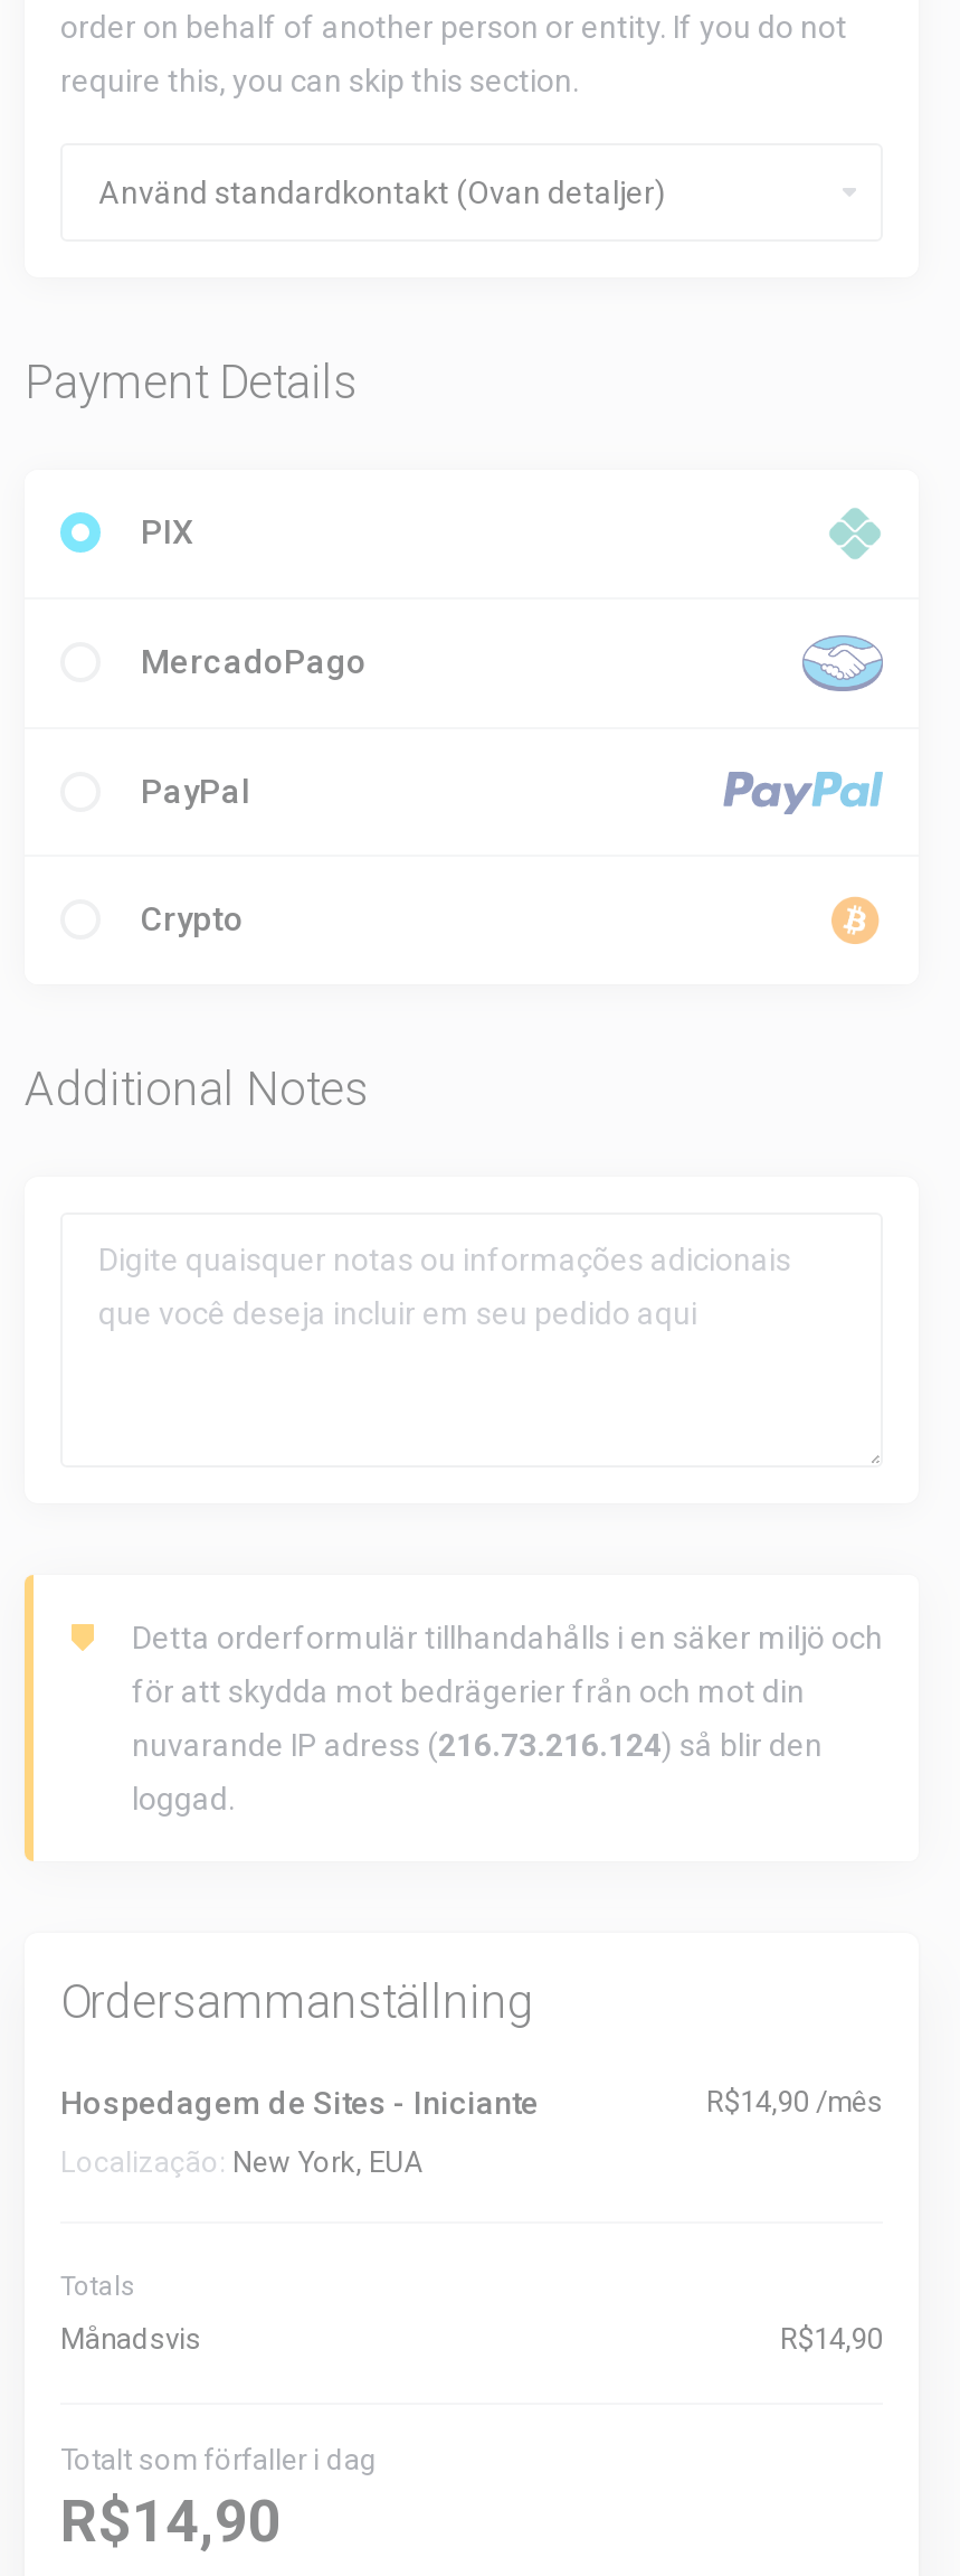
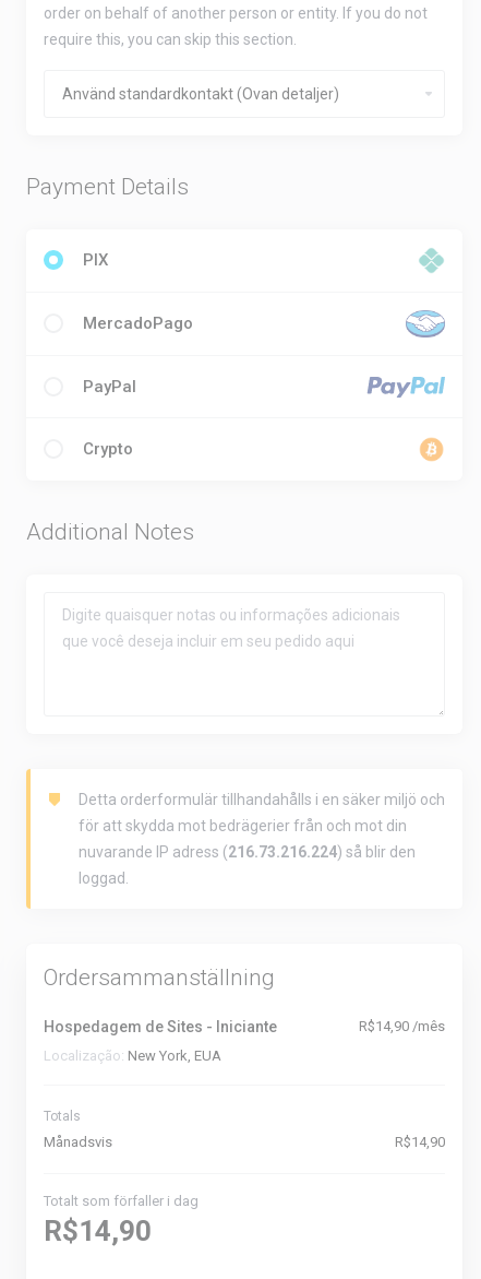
[132,1727,823,1763] nuvarande IP adress (216.73.216.124) så blir den -> [79,843,416,861] nuvarande IP adress (216.73.216.224) så blir den

